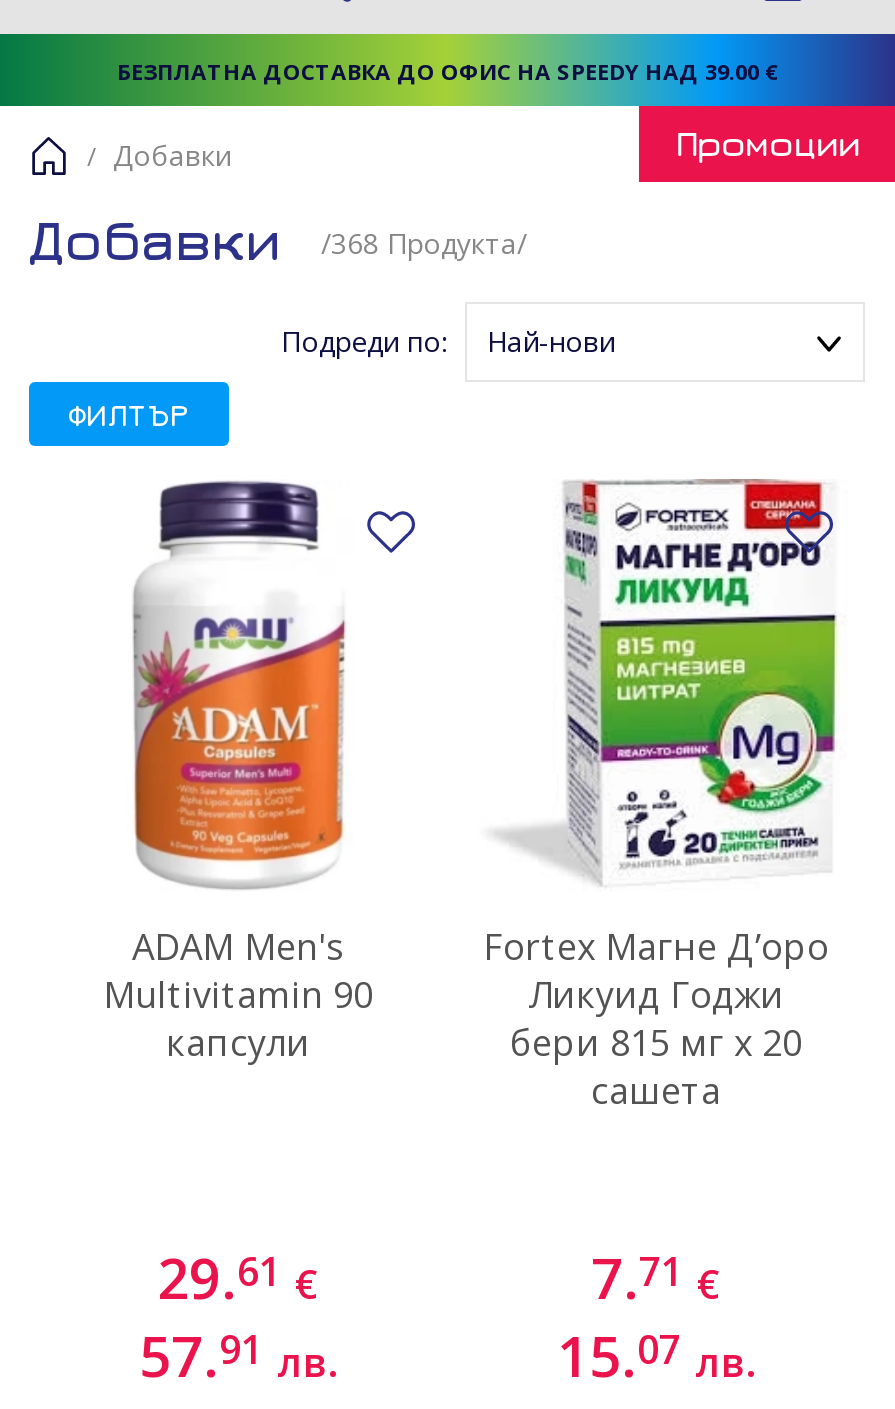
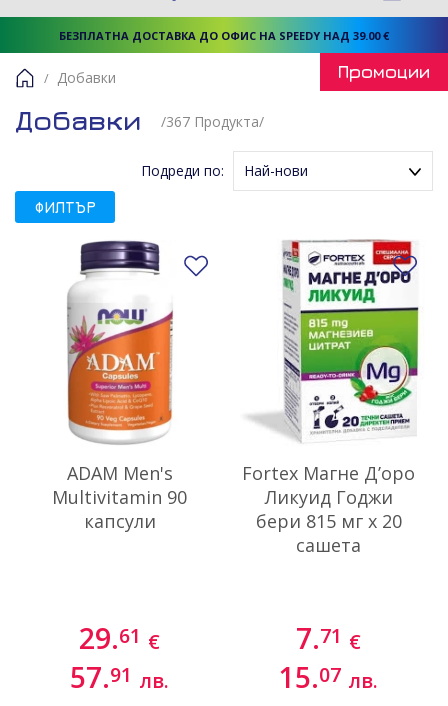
[321,224,527,262] /368 Продуктa/ -> [161,112,264,131] /367 Продуктa/

